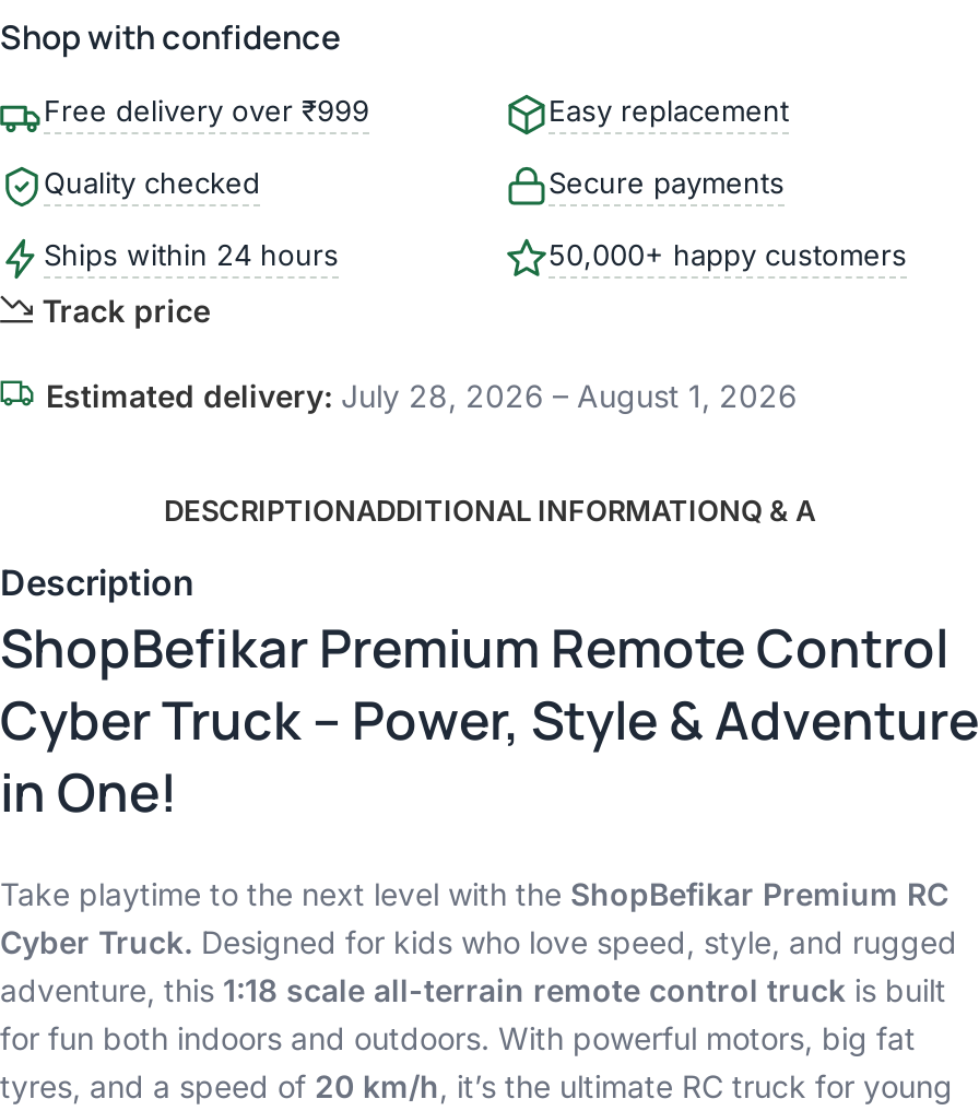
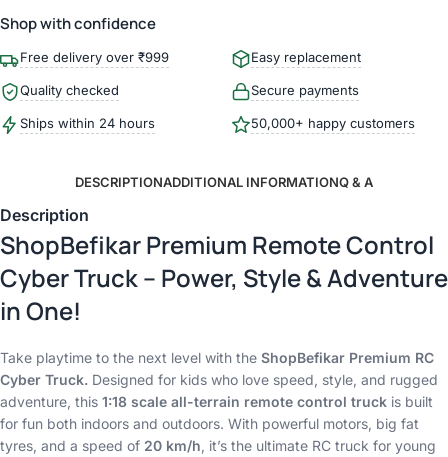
[42,292,798,414] Track price | Estimated delivery: July 28, 2026 – August 1, 2026 -> none

